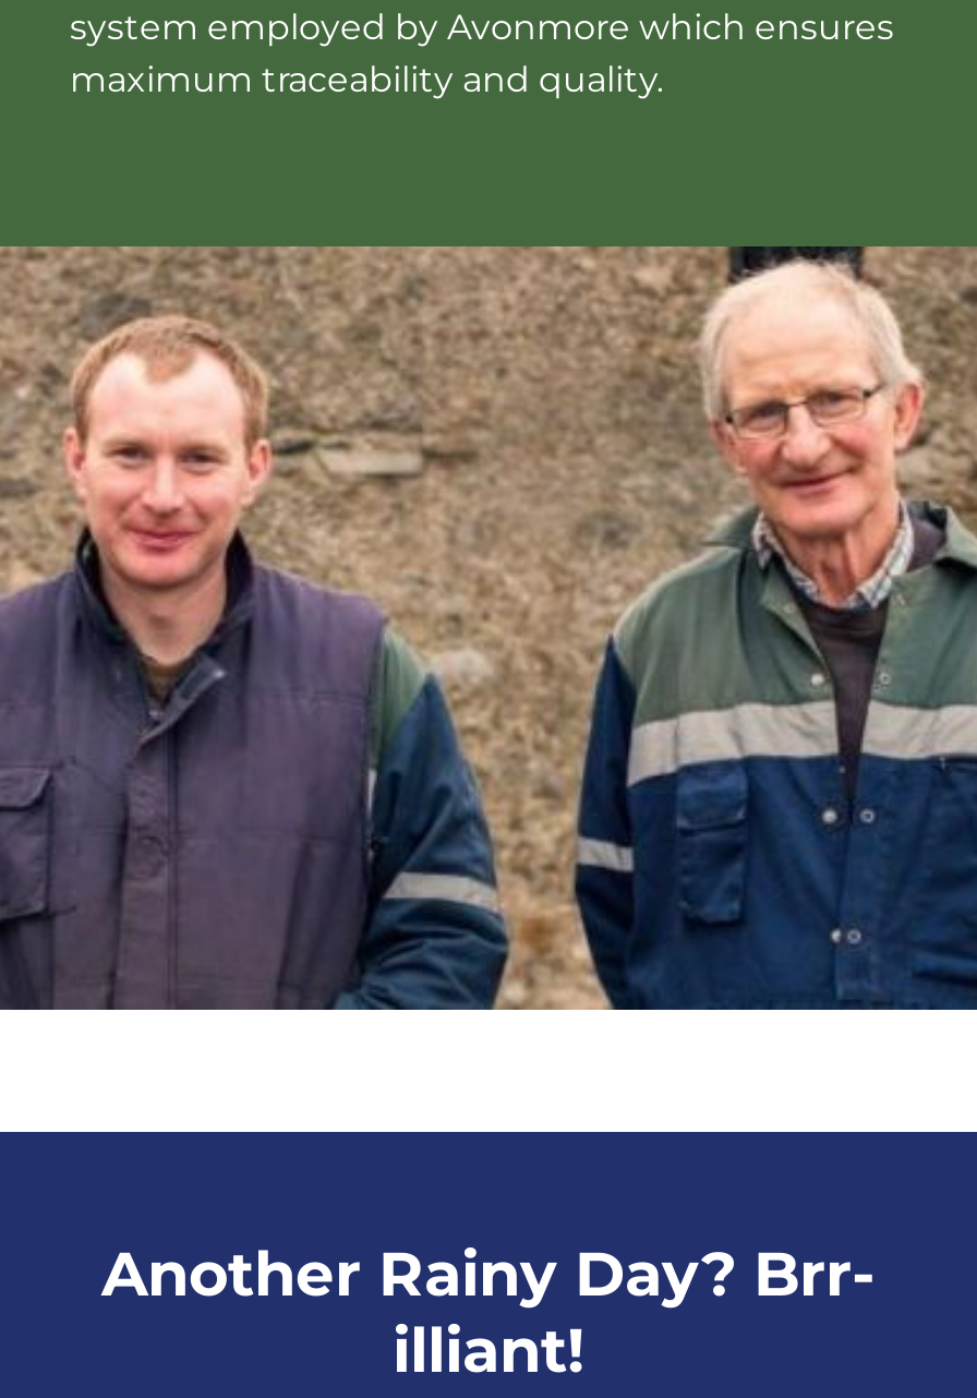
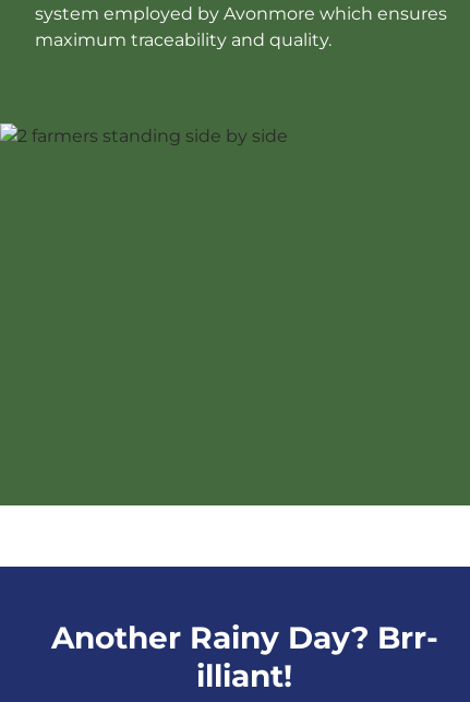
[7,244,970,1012] [image] -> none

